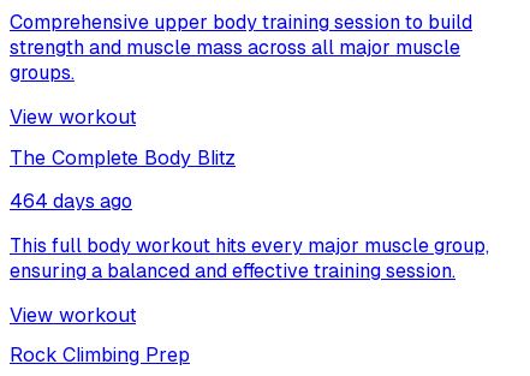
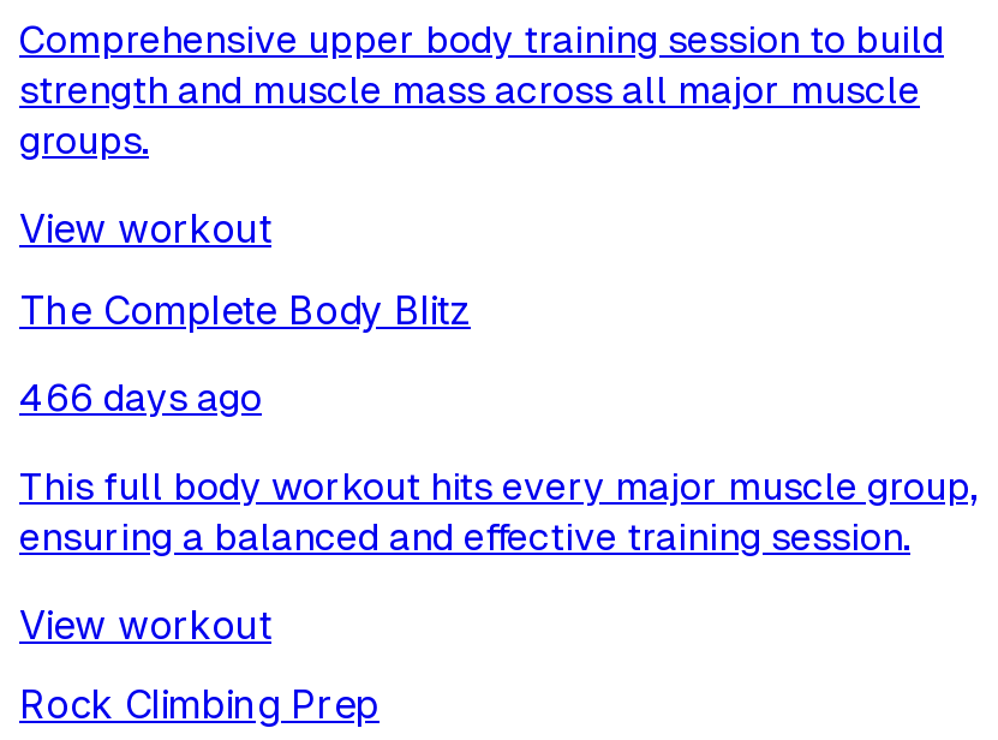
[10,188,132,213] 464 days ago -> [19,371,262,422] 466 days ago

